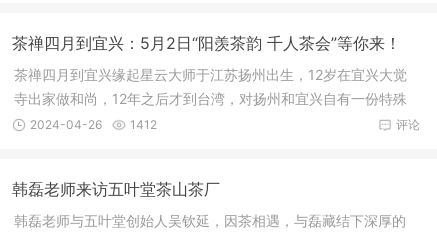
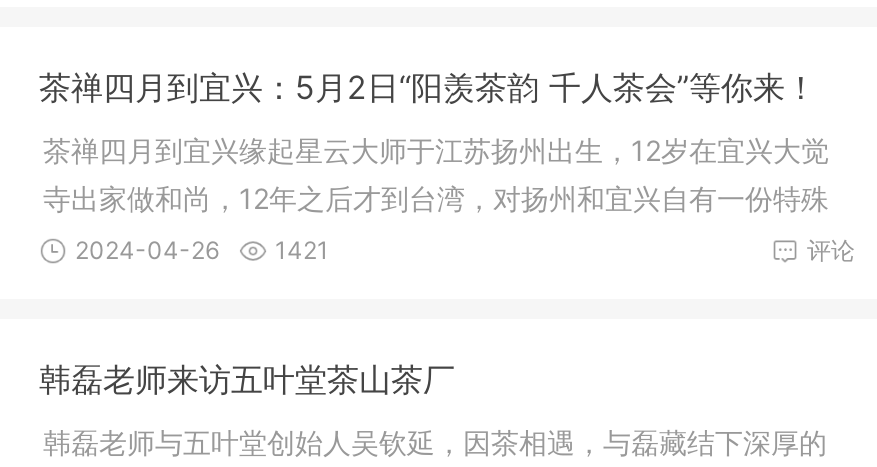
[130,117,157,132] 1412 -> [275,234,329,264] 1421

